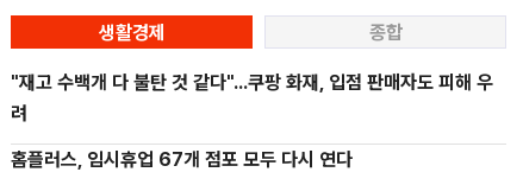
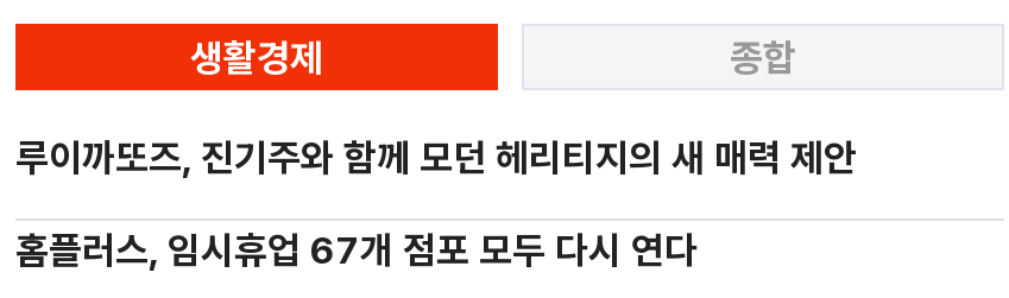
[11,71,493,125] "재고 수백개 다 불탄 것 같다"...쿠팡 화재, 입점 판매자도 피해 우 | 려 -> [15,135,857,180] 루이까또즈, 진기주와 함께 모던 헤리티지의 새 매력 제안

